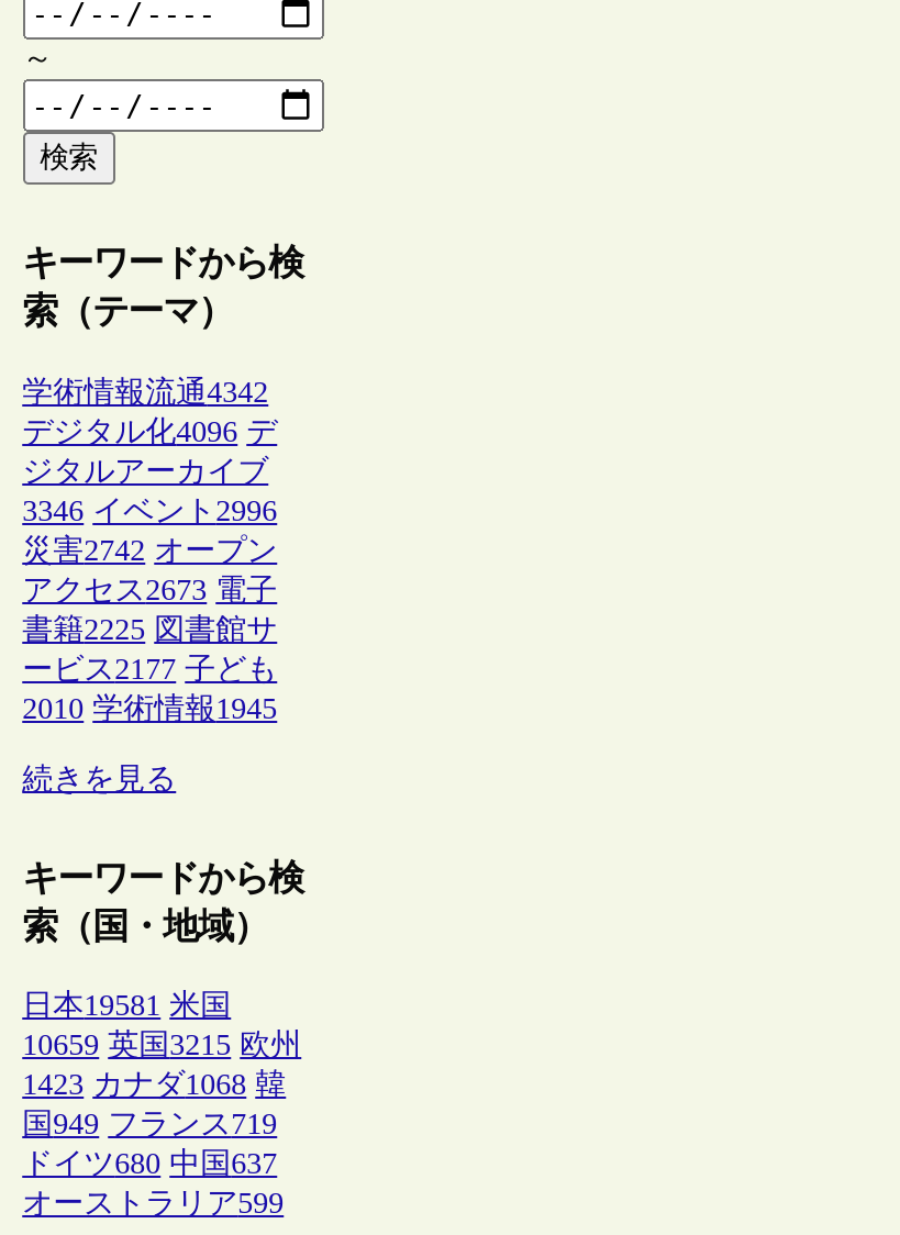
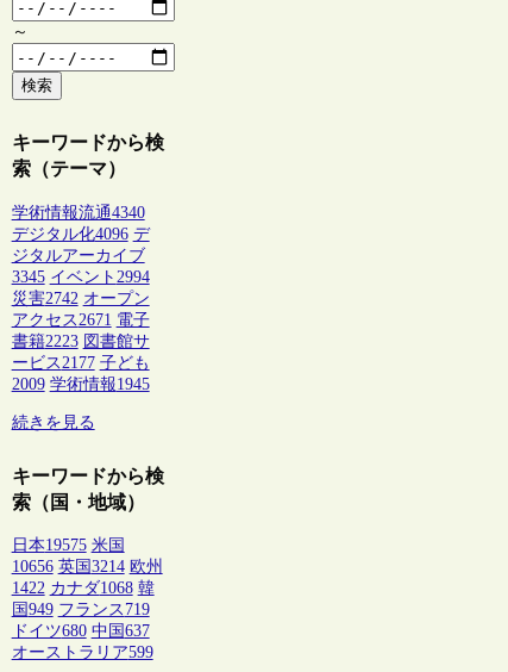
[22,375,268,408] 学術情報流通4342 -> [11,204,145,221] 学術情報流通4340
[22,494,277,527] 3346 イベント2996 -> [11,268,149,286] 3345 イベント2994
[22,573,277,606] アクセス2673 電子 -> [11,311,149,329] アクセス2671 電子
[22,613,277,646] 書籍2225 図書館サ -> [11,332,149,350] 書籍2223 図書館サ
[22,692,277,725] 2010 学術情報1945 -> [11,375,149,393] 2009 学術情報1945
[22,990,231,1023] 日本19581 米国 -> [11,537,124,555] 日本19575 米国
[22,1029,301,1062] 10659 英国3215 欧州 -> [11,558,163,576] 10656 英国3214 欧州
[22,1069,286,1102] 1423 カナダ1068 韓 -> [11,580,154,597] 1422 カナダ1068 韓

